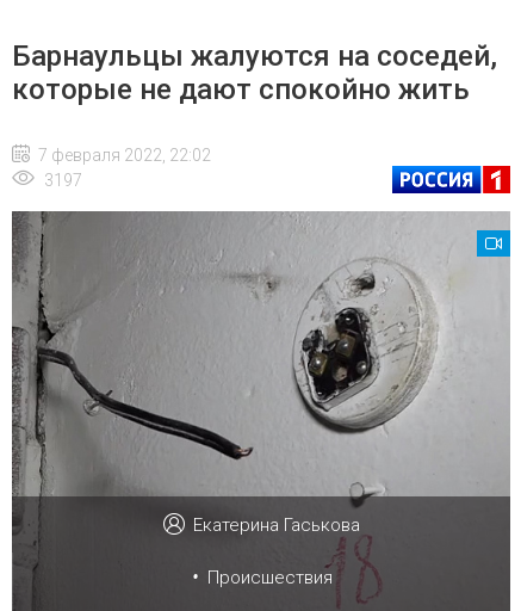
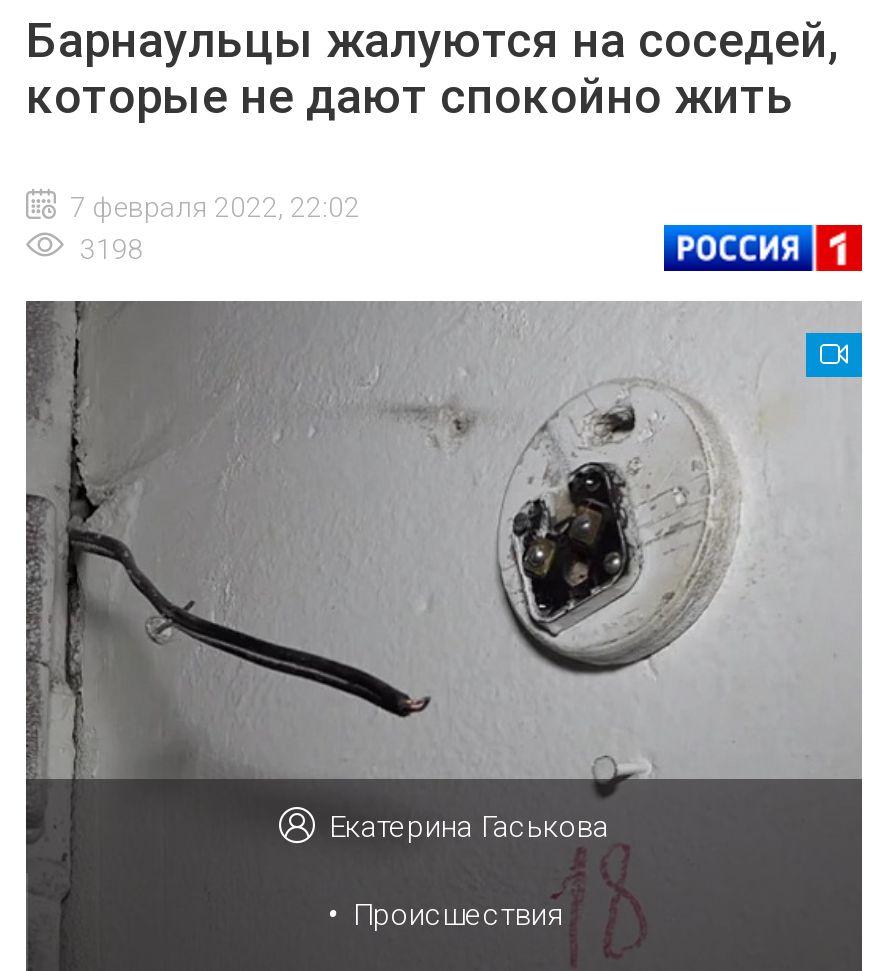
[41,171,82,190] 3197 -> [74,233,144,265] 3198

